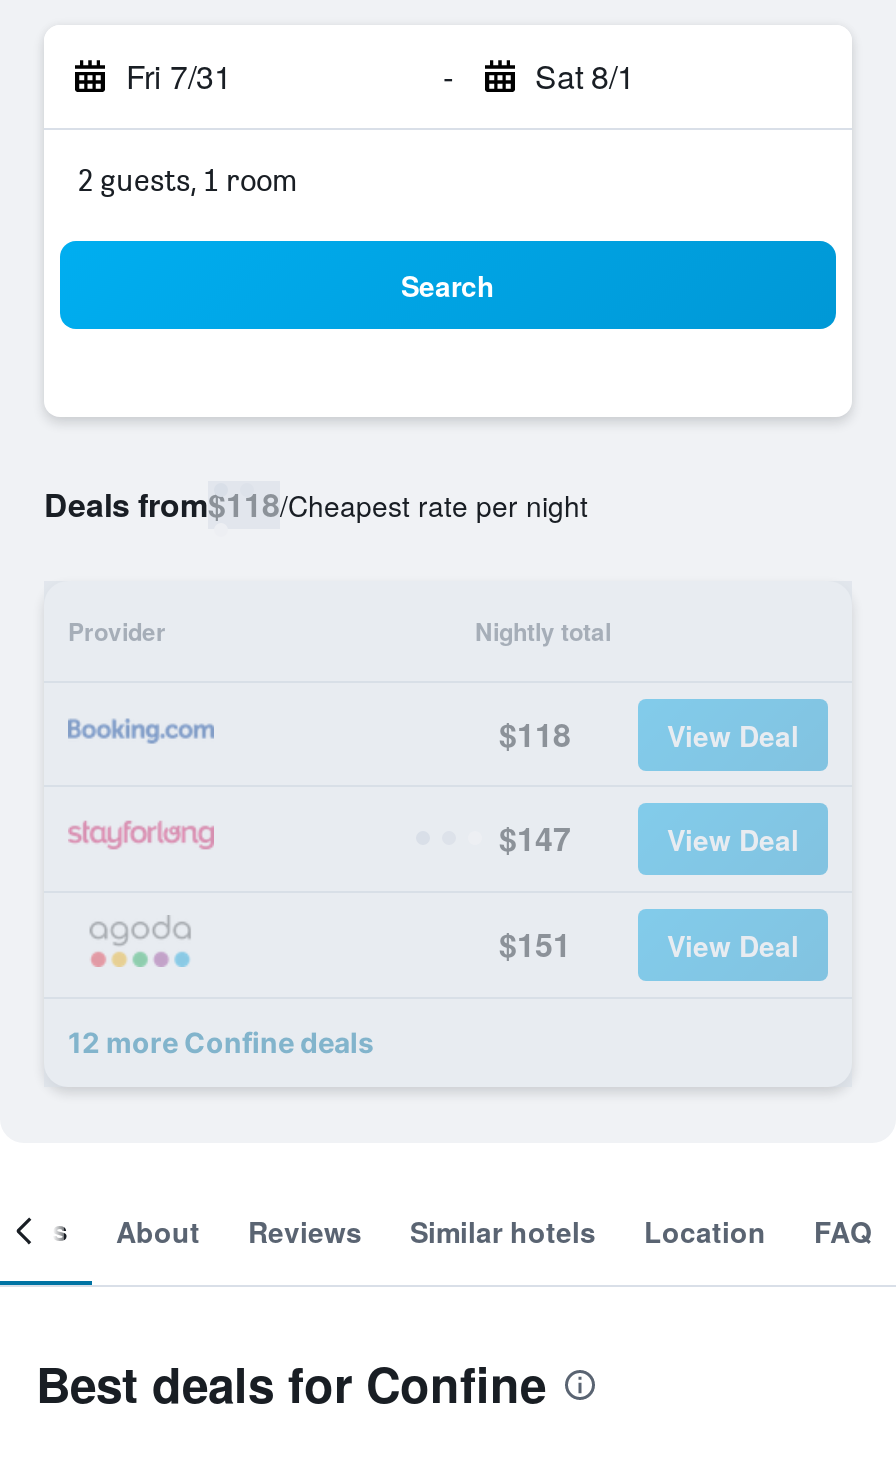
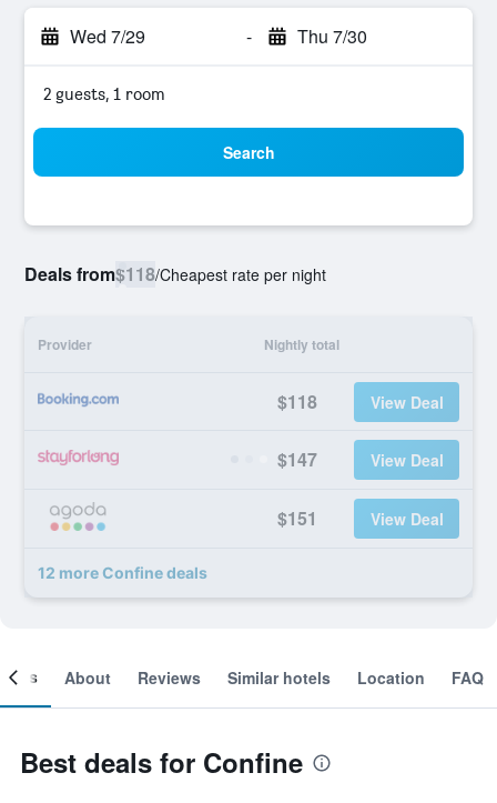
[126,53,232,99] Fri 7/31 -> [70,23,145,49] Wed 7/29
[535,53,635,99] Sat 8/1 -> [297,23,367,49] Thu 7/30

